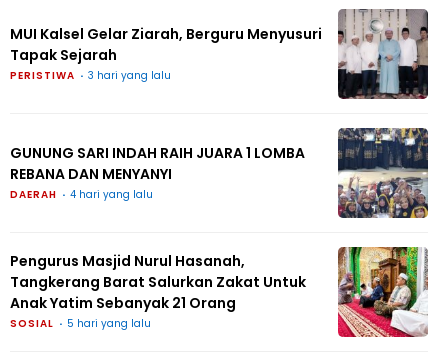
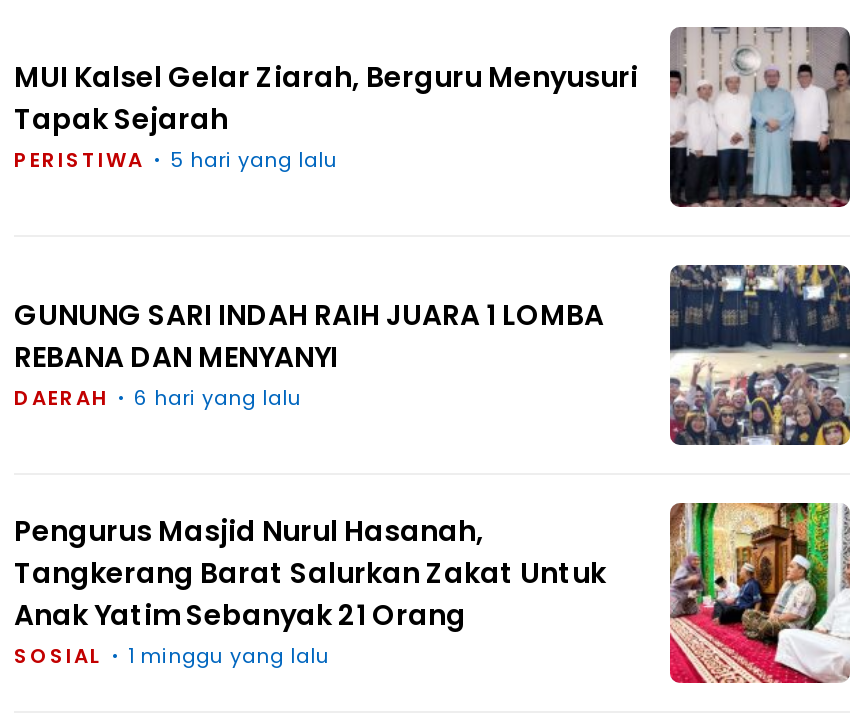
[88,68,171,83] 3 hari yang lalu -> none
[70,187,153,202] 4 hari yang lalu -> [134,383,302,413] 6 hari yang lalu
moved [67,316,151,331] -> [170,145,338,175]: 5 hari yang lalu
none -> [128,642,330,672] 1 minggu yang lalu

